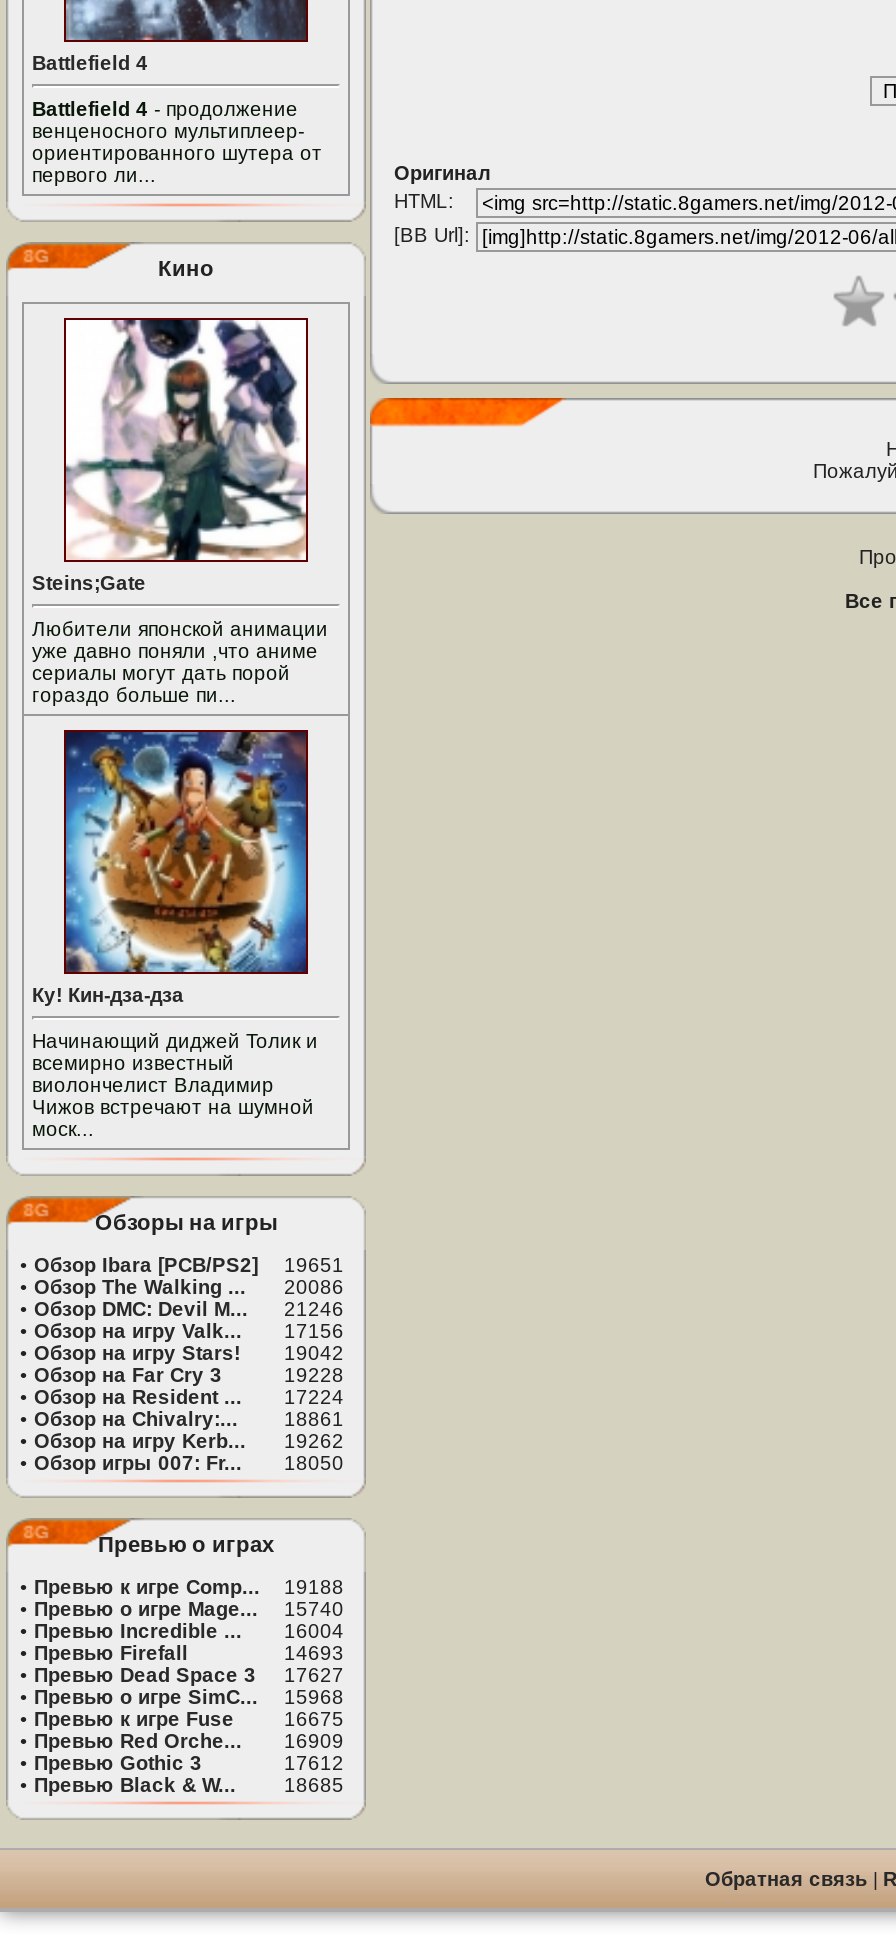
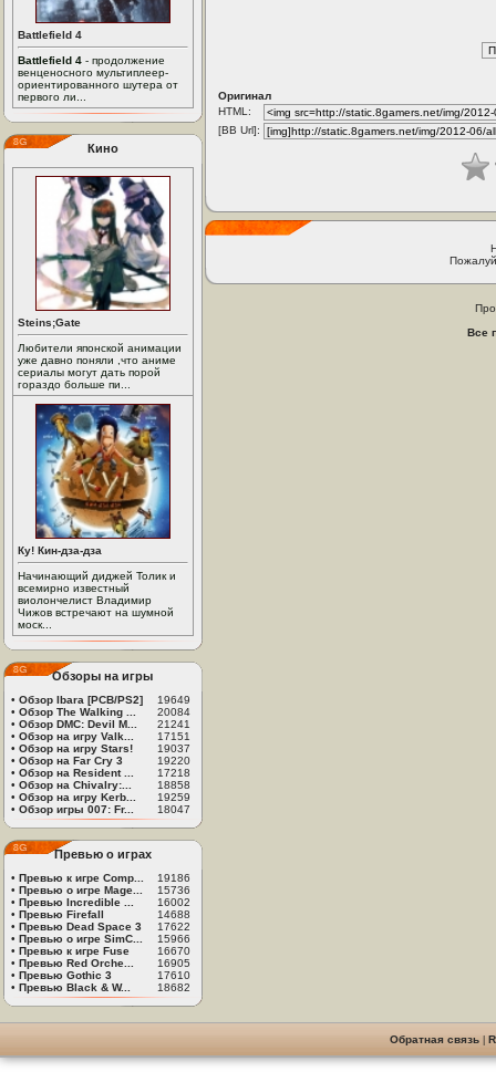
[20,1254,344,1276] • Обзор Ibara [PCB/PS2] 19651 -> [11,694,190,706] • Обзор Ibara [PCB/PS2] 19649
[20,1276,344,1298] • Обзор The Walking ... 20086 -> [11,706,190,718] • Обзор The Walking ... 20084
[20,1298,344,1320] • Обзор DMC: Devil M... 21246 -> [11,718,190,730] • Обзор DMC: Devil M... 21241
[20,1320,344,1342] • Обзор на игру Valk... 17156 -> [11,730,190,742] • Обзор на игру Valk... 17151
[20,1342,344,1364] • Обзор на игру Stars! 19042 -> [11,742,190,754] • Обзор на игру Stars! 19037
[284,1364,344,1386] 19228 -> [157,754,190,767] 19220
[20,1386,344,1408] • Обзор на Resident ... 17224 -> [11,767,190,779] • Обзор на Resident ... 17218
[284,1408,344,1430] 18861 -> [157,779,190,791] 18858
[20,1430,344,1452] • Обзор на игру Kerb... 19262 -> [11,791,190,803] • Обзор на игру Kerb... 19259
[20,1452,344,1474] • Обзор игры 007: Fr... 18050 -> [11,803,190,815] • Обзор игры 007: Fr... 18047
[20,1576,344,1598] • Превью к игре Comp... 19188 -> [11,872,190,884] • Превью к игре Comp... 19186
[20,1598,344,1620] • Превью о игре Mage... 15740 -> [11,884,190,896] • Превью о игре Mage... 15736
[20,1620,344,1642] • Превью Incredible ... 16004 -> [11,896,190,908] • Превью Incredible ... 16002
[284,1642,344,1664] 14693 -> [157,908,190,920] 14688
[20,1664,344,1686] • Превью Dead Space 3 17627 -> [11,920,190,933] • Превью Dead Space 3 17622
[284,1686,344,1708] 15968 -> [157,933,190,945] 15966
[284,1708,344,1730] 16675 -> [157,945,190,957] 16670
[20,1730,344,1752] • Превью Red Orche... 16909 -> [11,957,190,969] • Превью Red Orche... 16905
[284,1752,344,1774] 17612 -> [157,969,190,981] 17610
[284,1774,344,1796] 18685 -> [157,981,190,993] 18682

